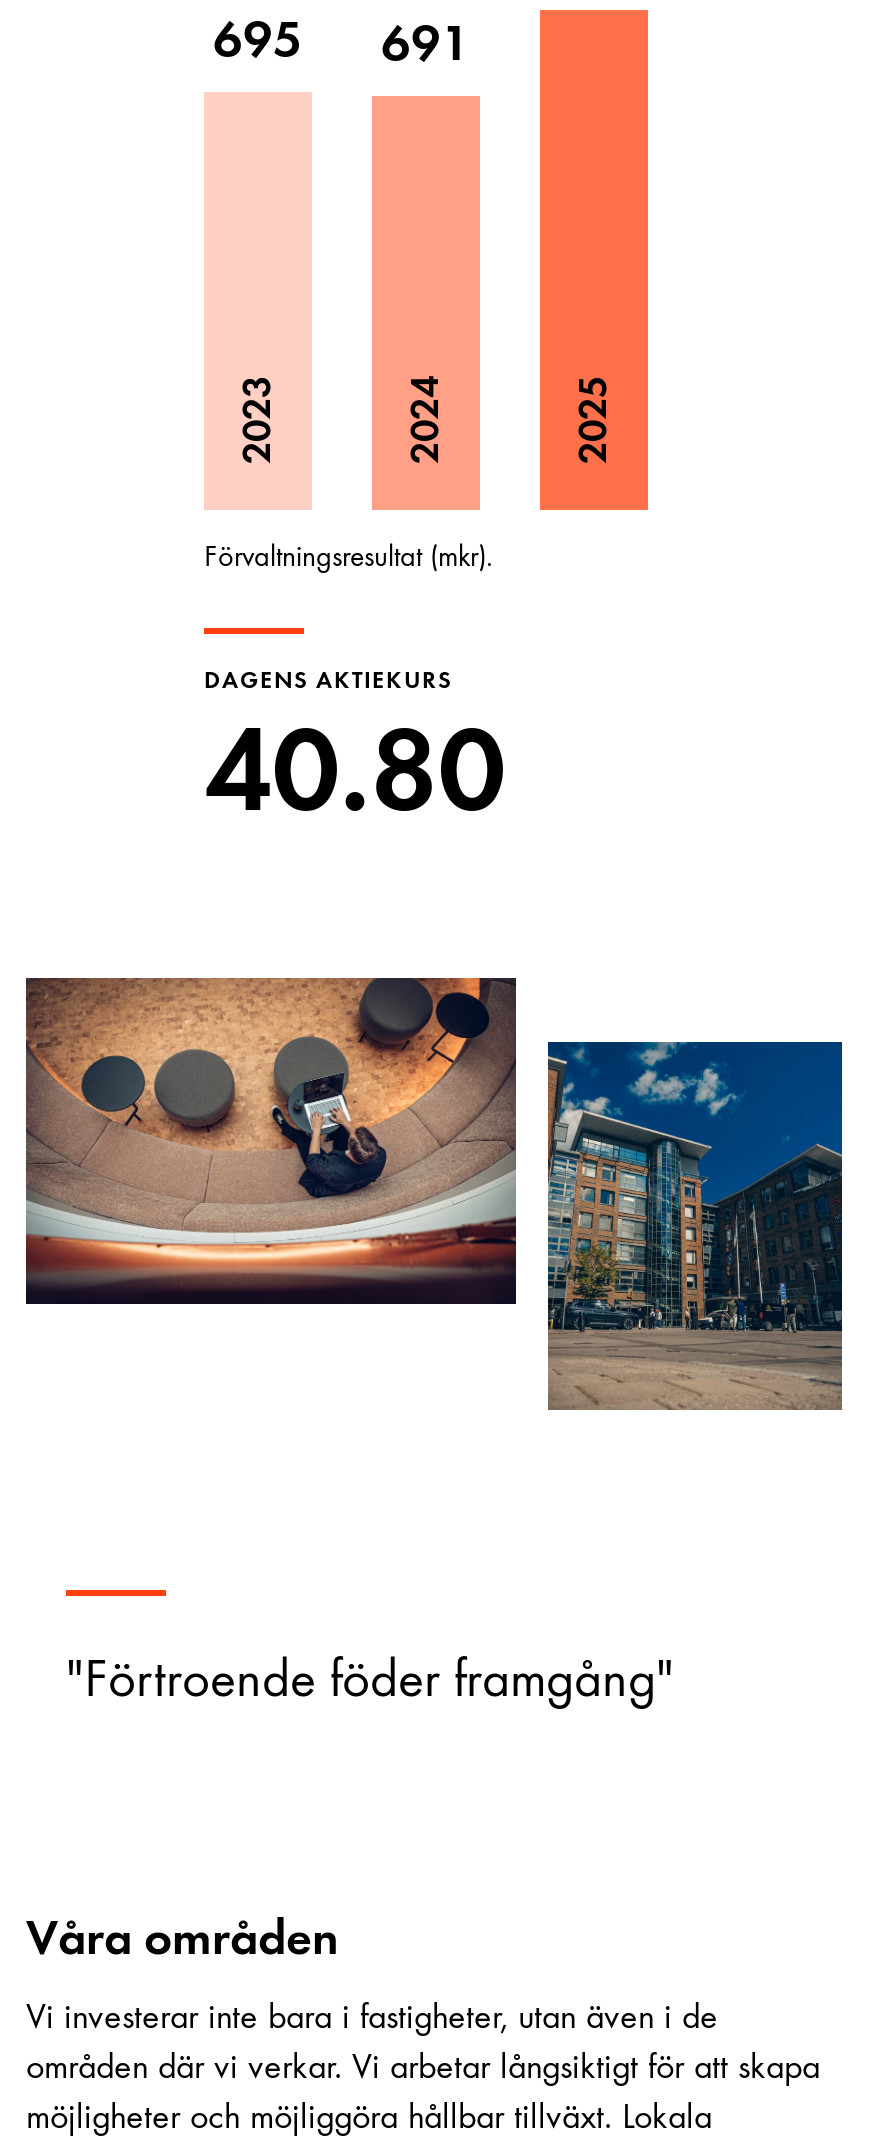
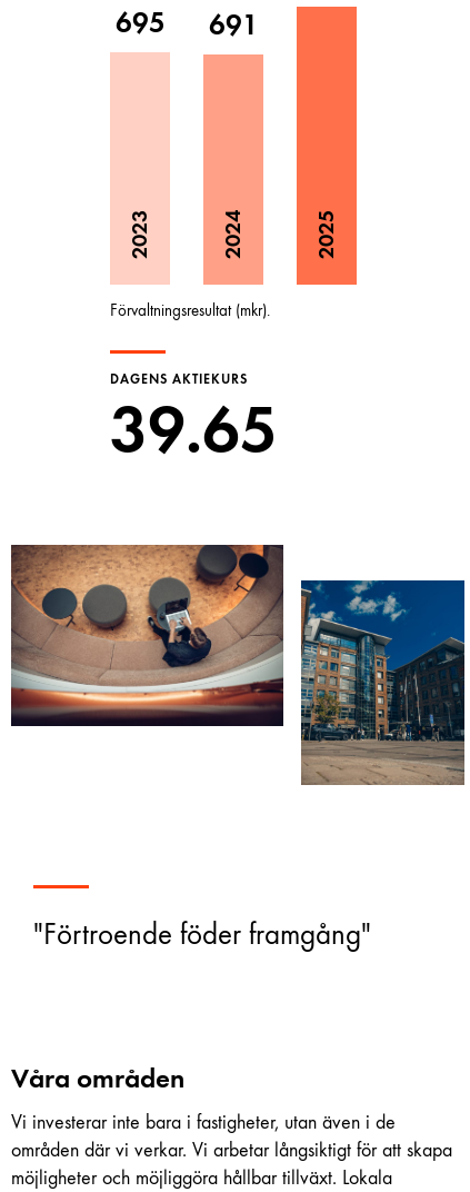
[204,701,506,839] 40.80 -> [110,391,278,468] 39.65

